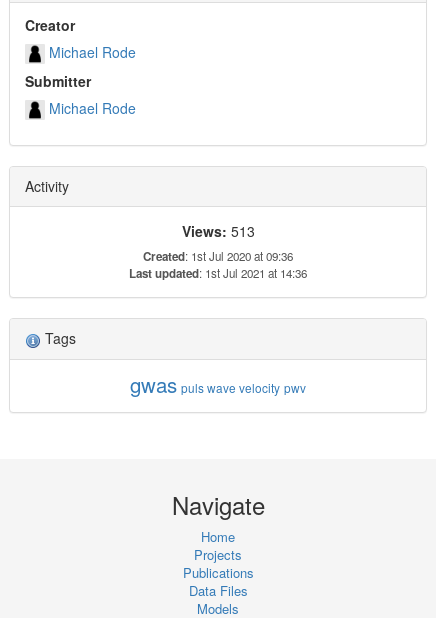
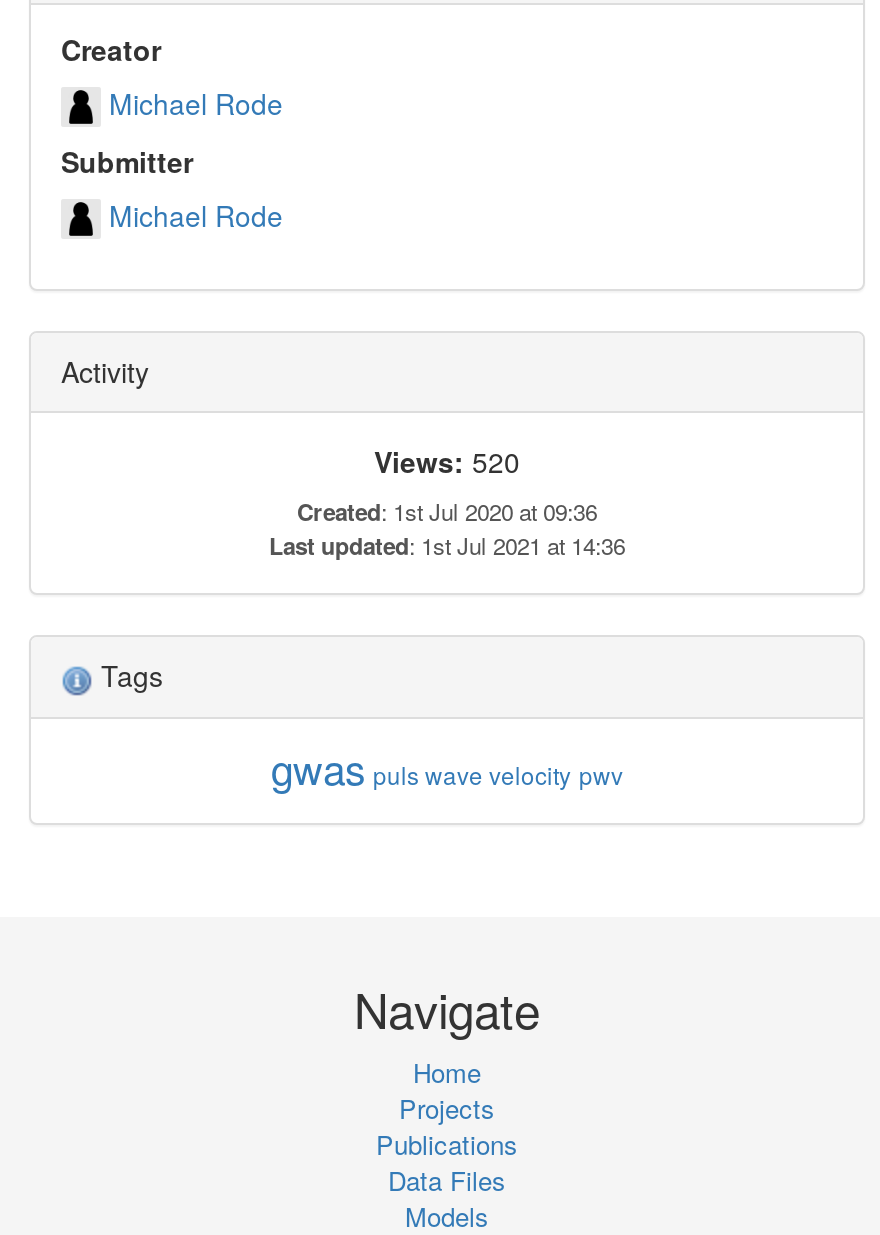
[181,221,254,241] Views: 513 -> [374,442,520,482] Views: 520

